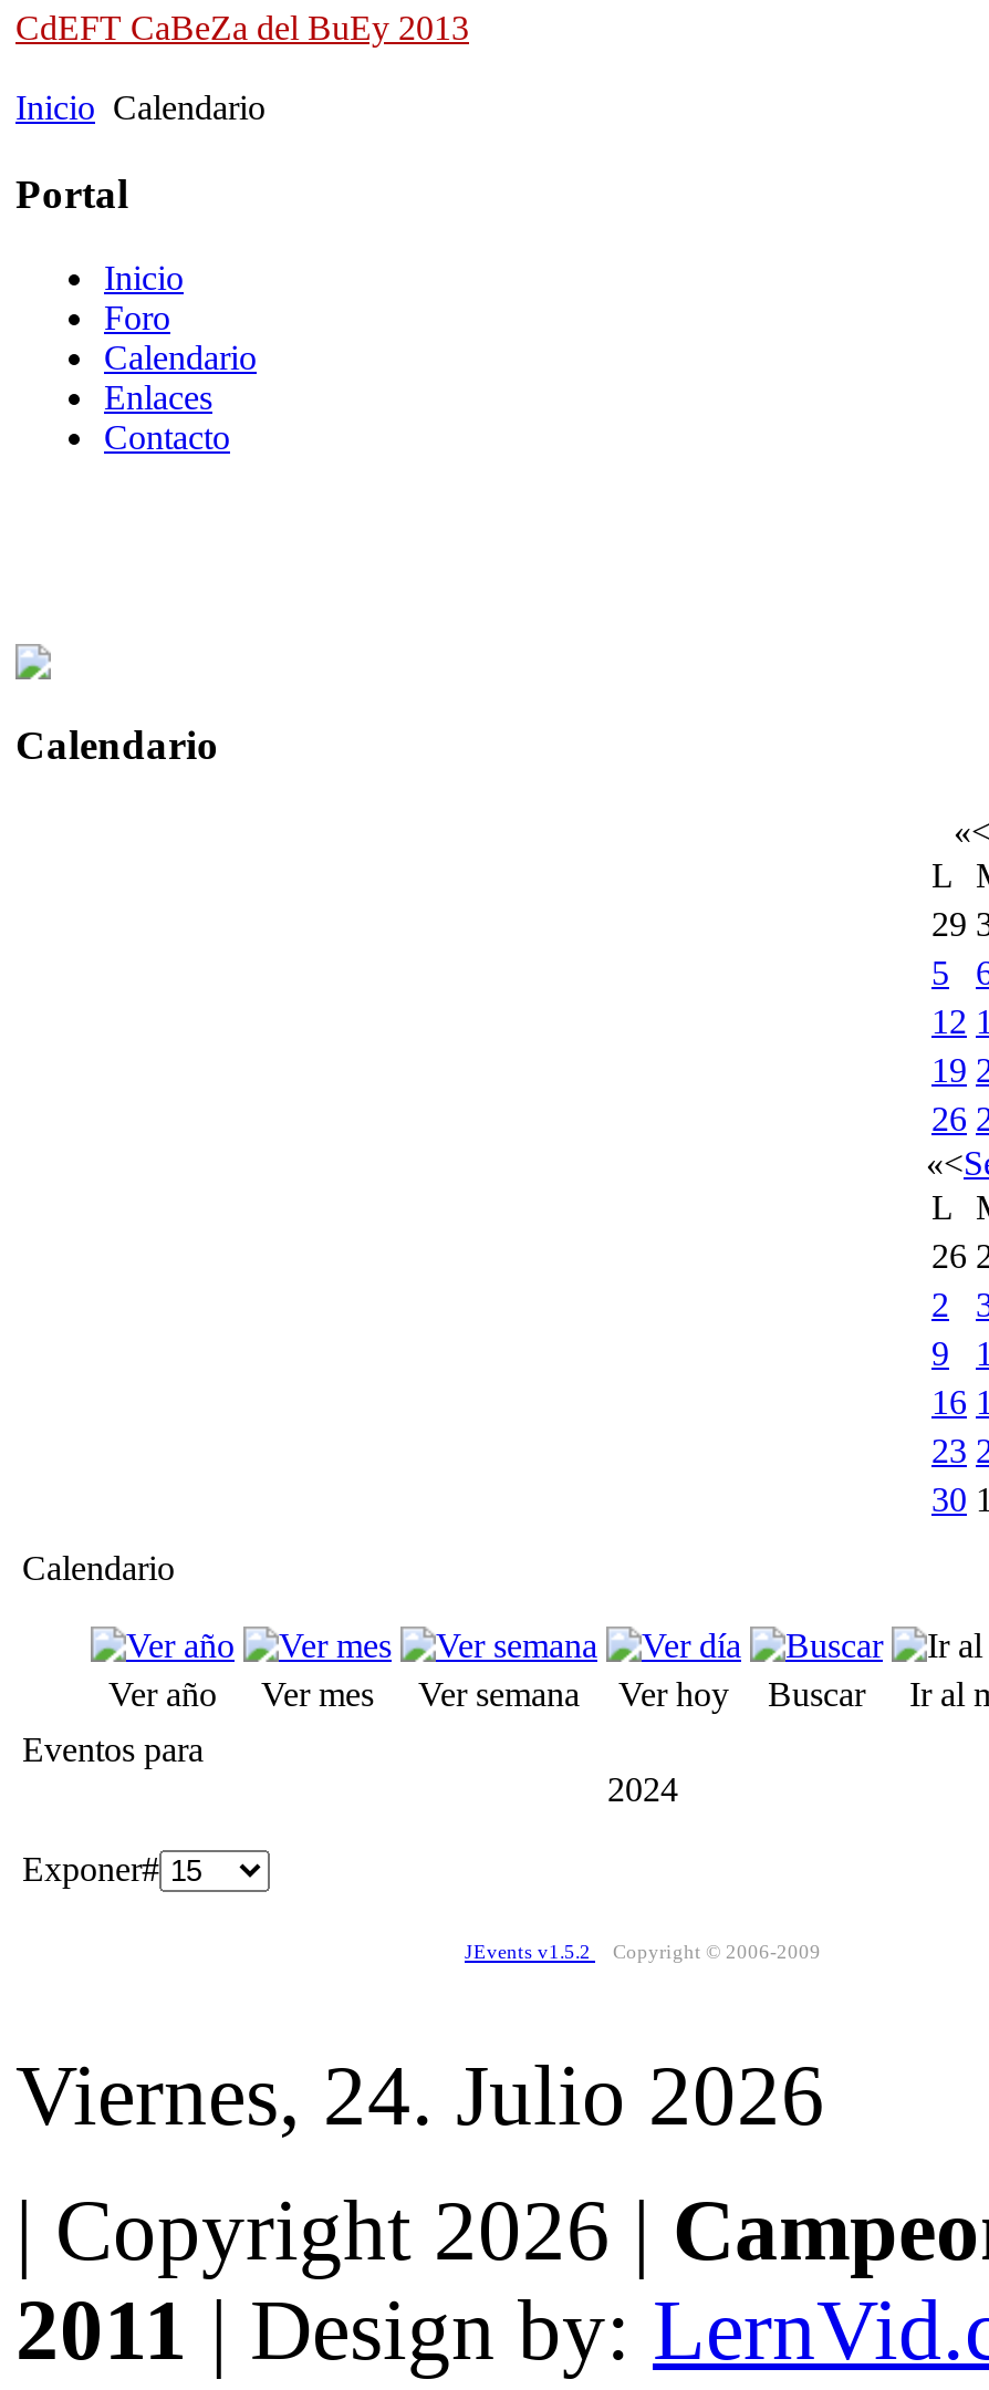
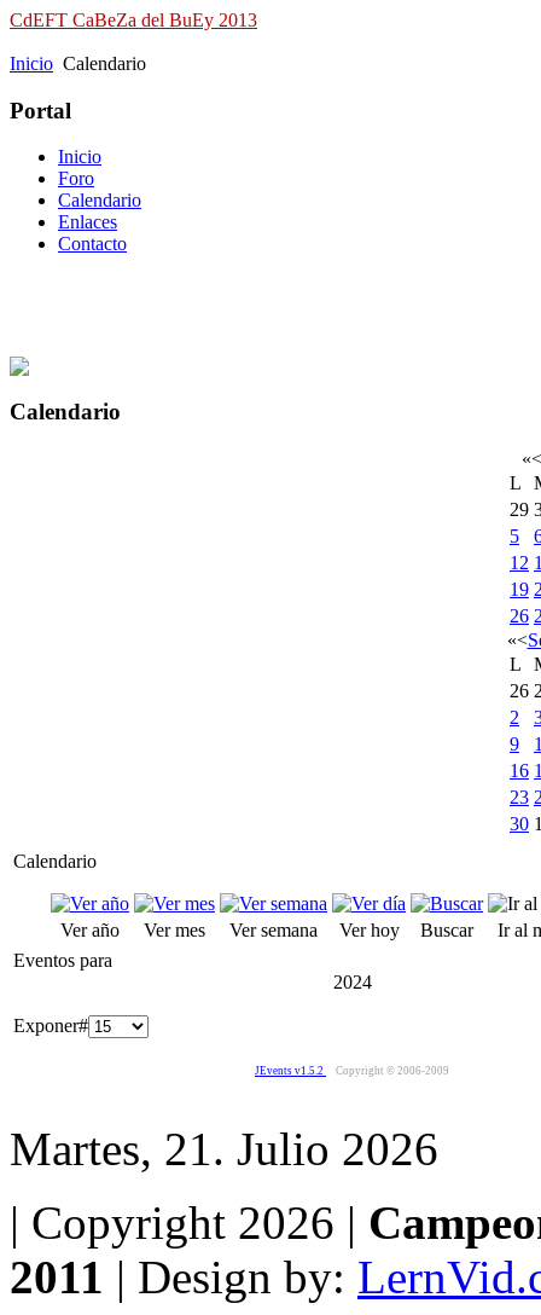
[15,2047,825,2142] Viernes, 24. Julio 2026 -> [10,1123,438,1175] Martes, 21. Julio 2026

